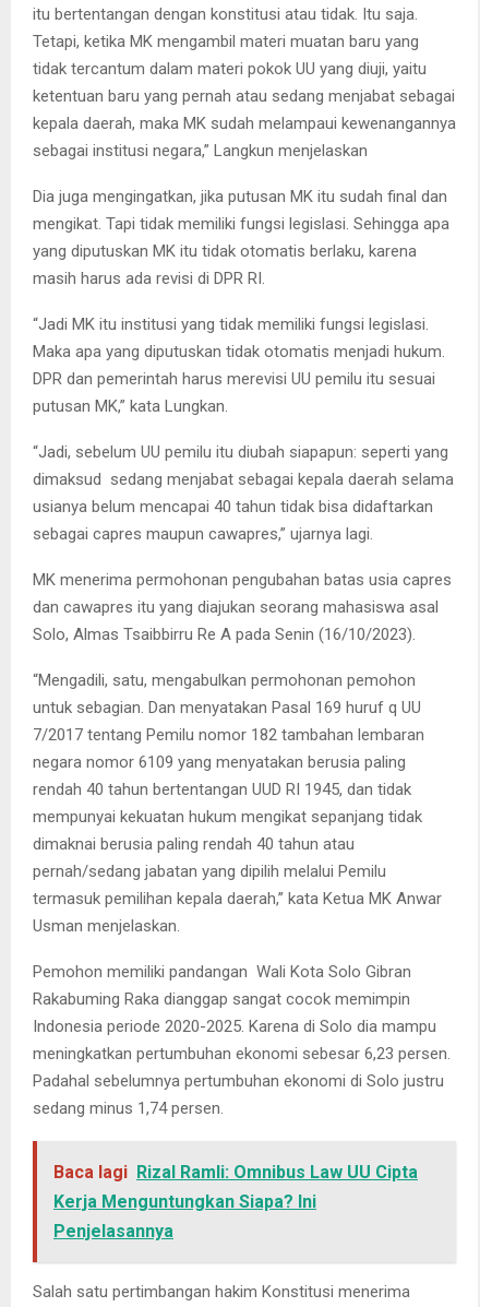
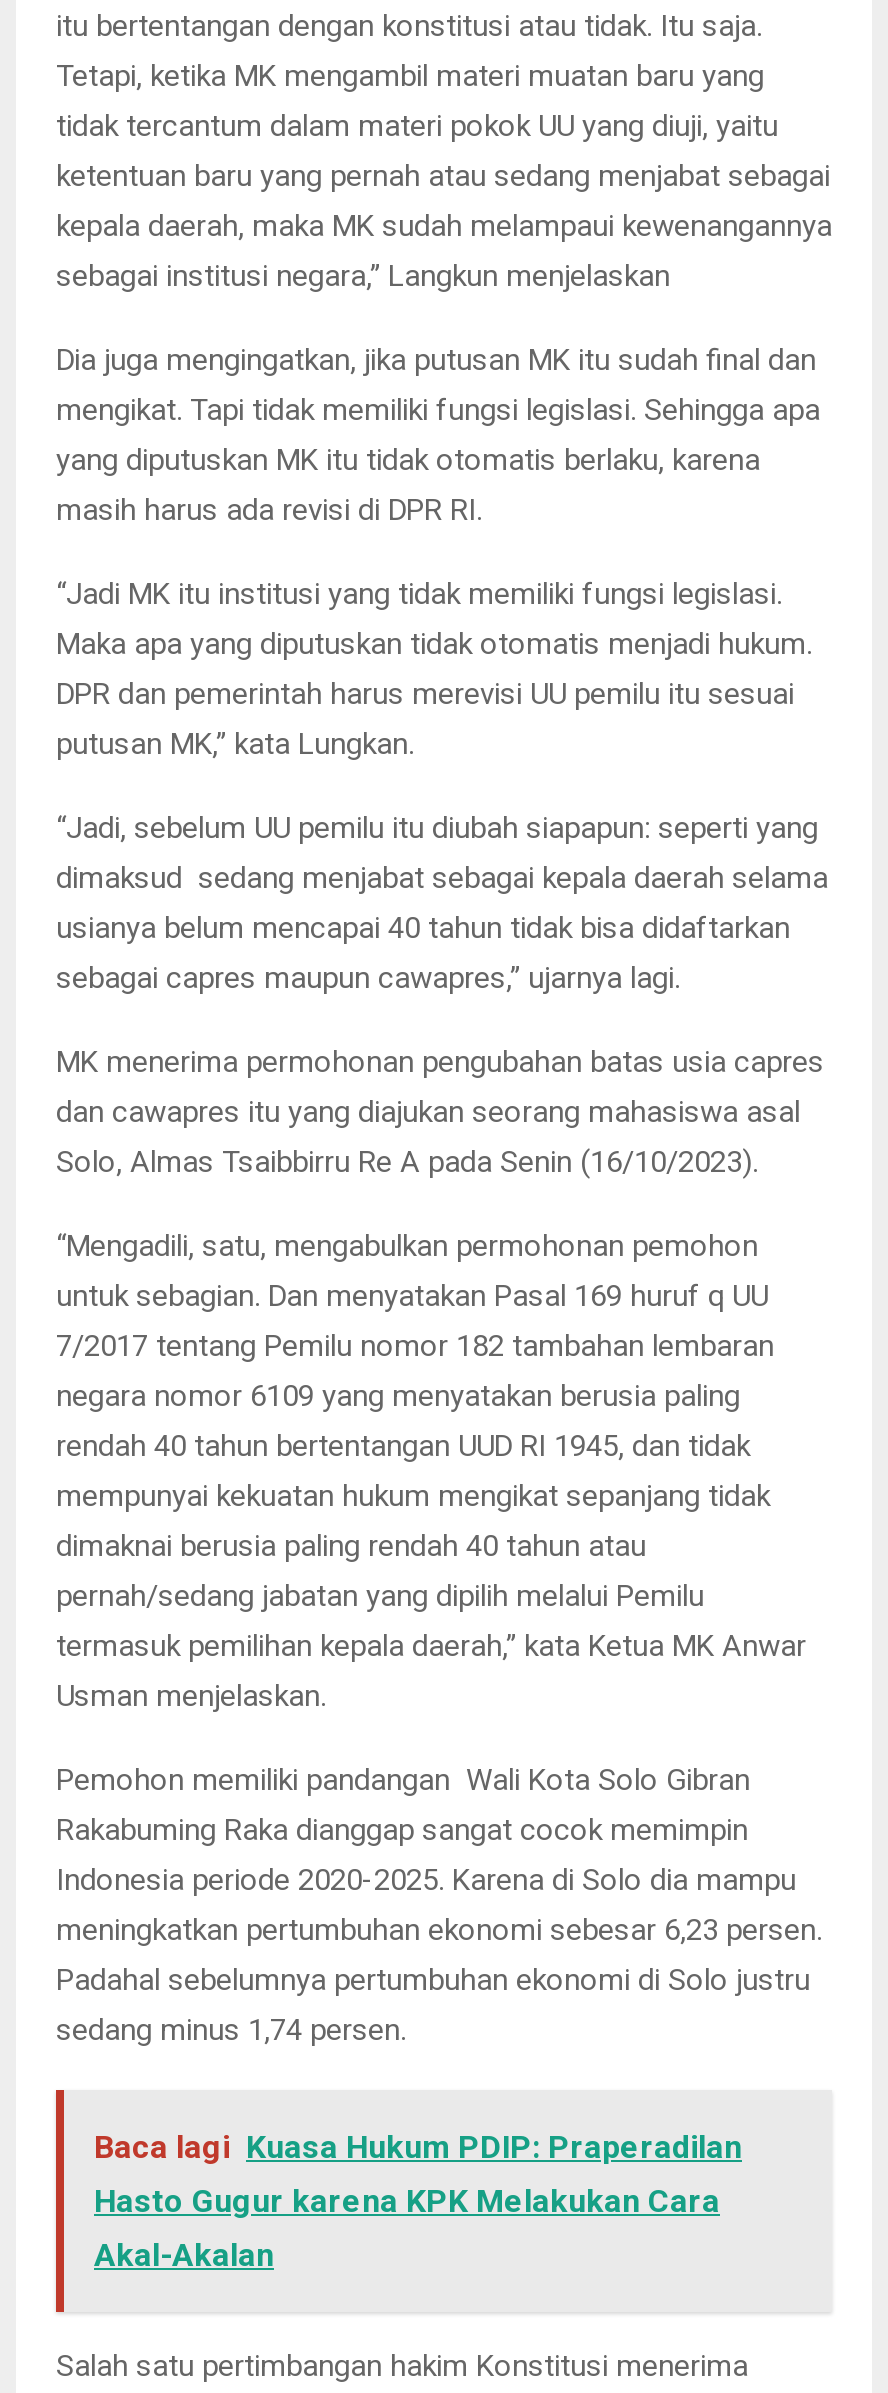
[53,1162,418,1241] Baca lagi Rizal Ramli: Omnibus Law UU Cipta | Kerja Menguntungkan Siapa? Ini | Penjelasannya -> [94,2128,742,2274] Baca lagi Kuasa Hukum PDIP: Praperadilan | Hasto Gugur karena KPK Melakukan Cara | Akal-Akalan

